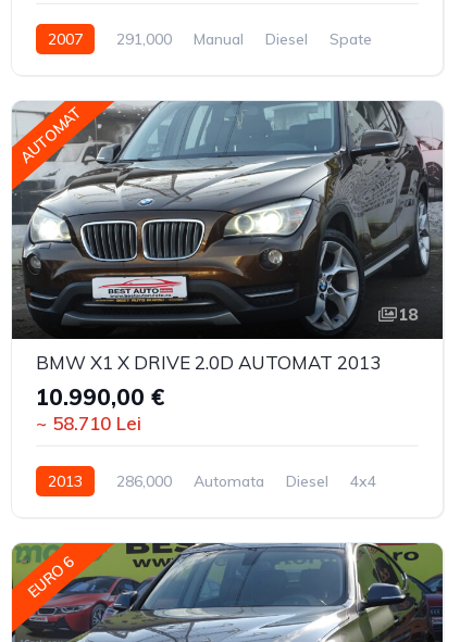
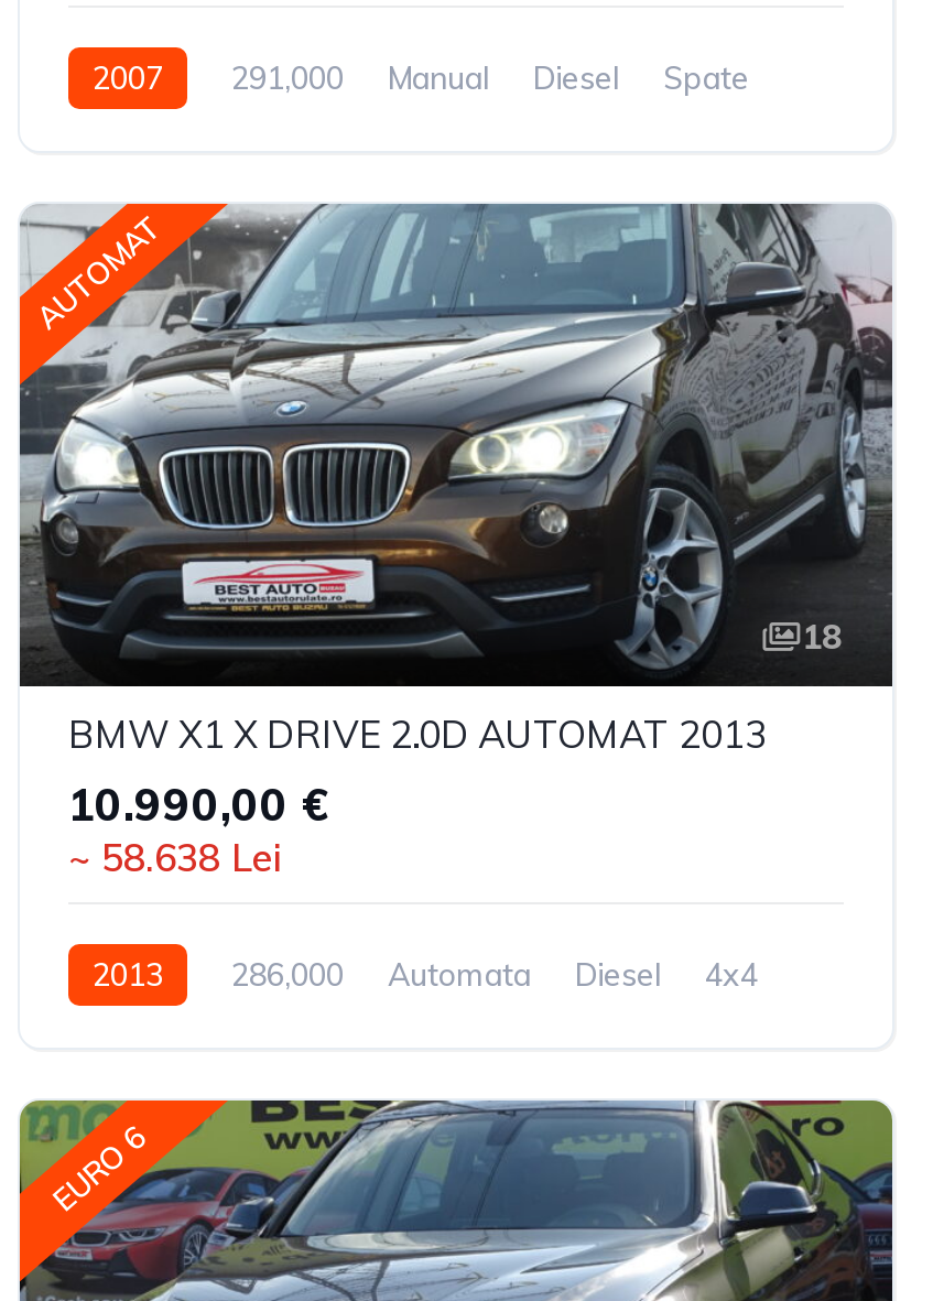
[36,412,141,435] ~ 58.710 Lei -> [68,835,282,881] ~ 58.638 Lei

